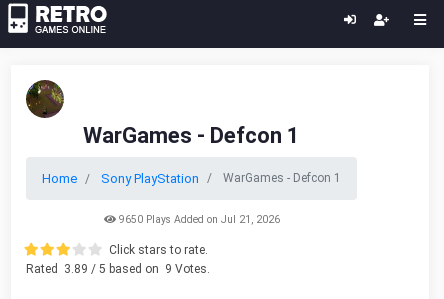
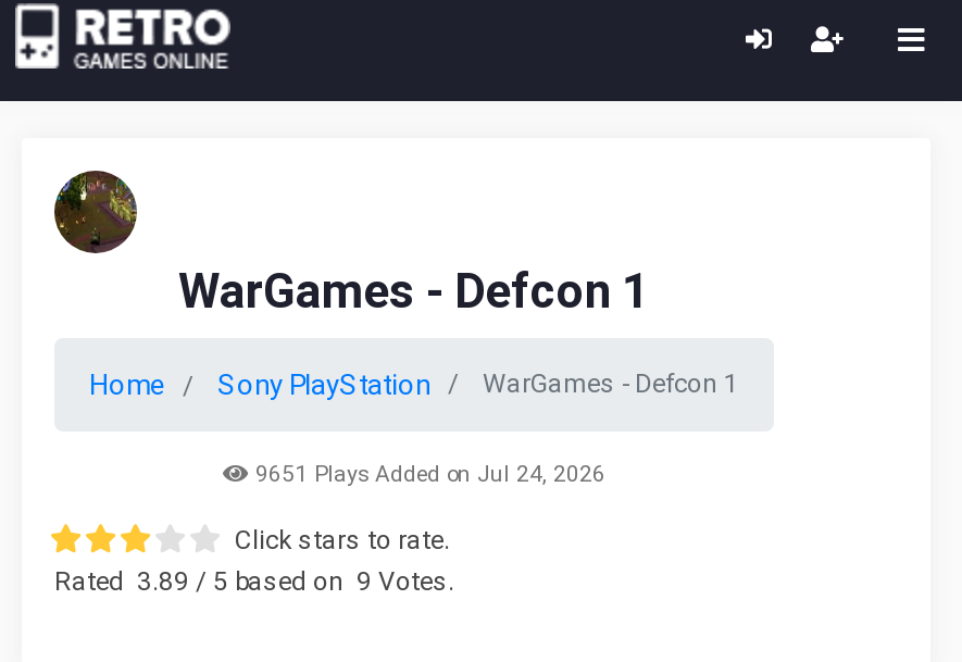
[115,213,279,226] 9650 Plays Added on Jul 21, 2026 -> [249,460,605,488] 9651 Plays Added on Jul 24, 2026

